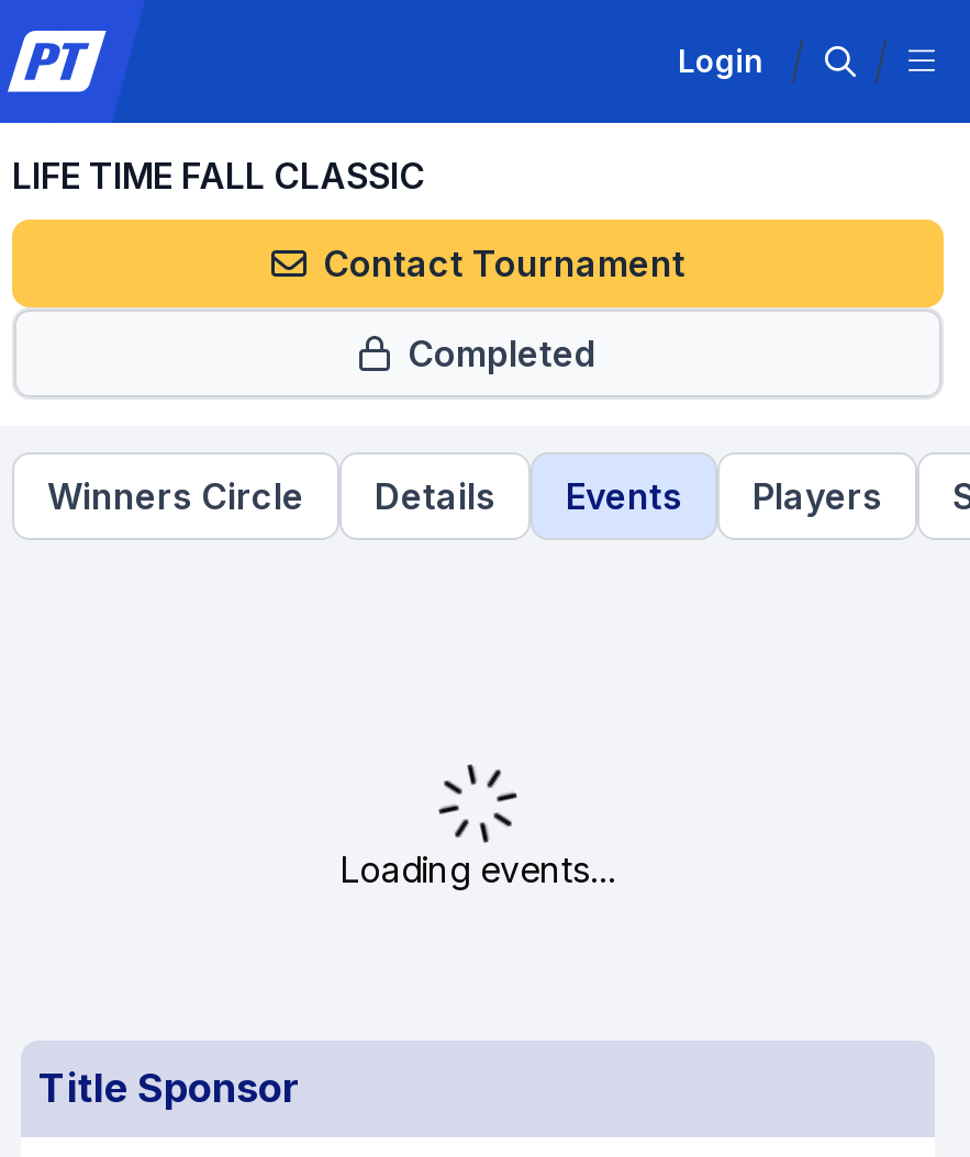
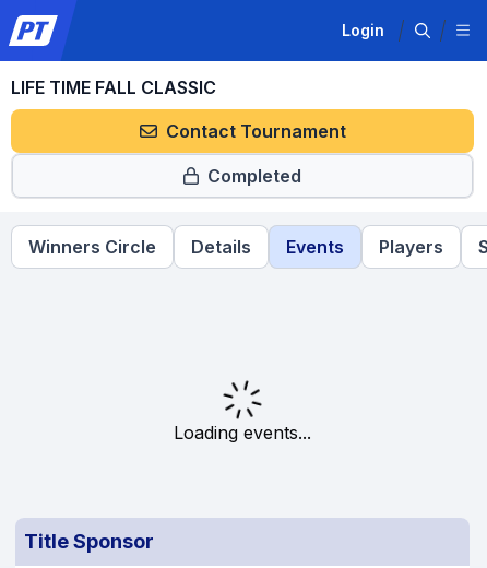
[438,764,517,843] [image] -> [223,380,262,419] [image]

